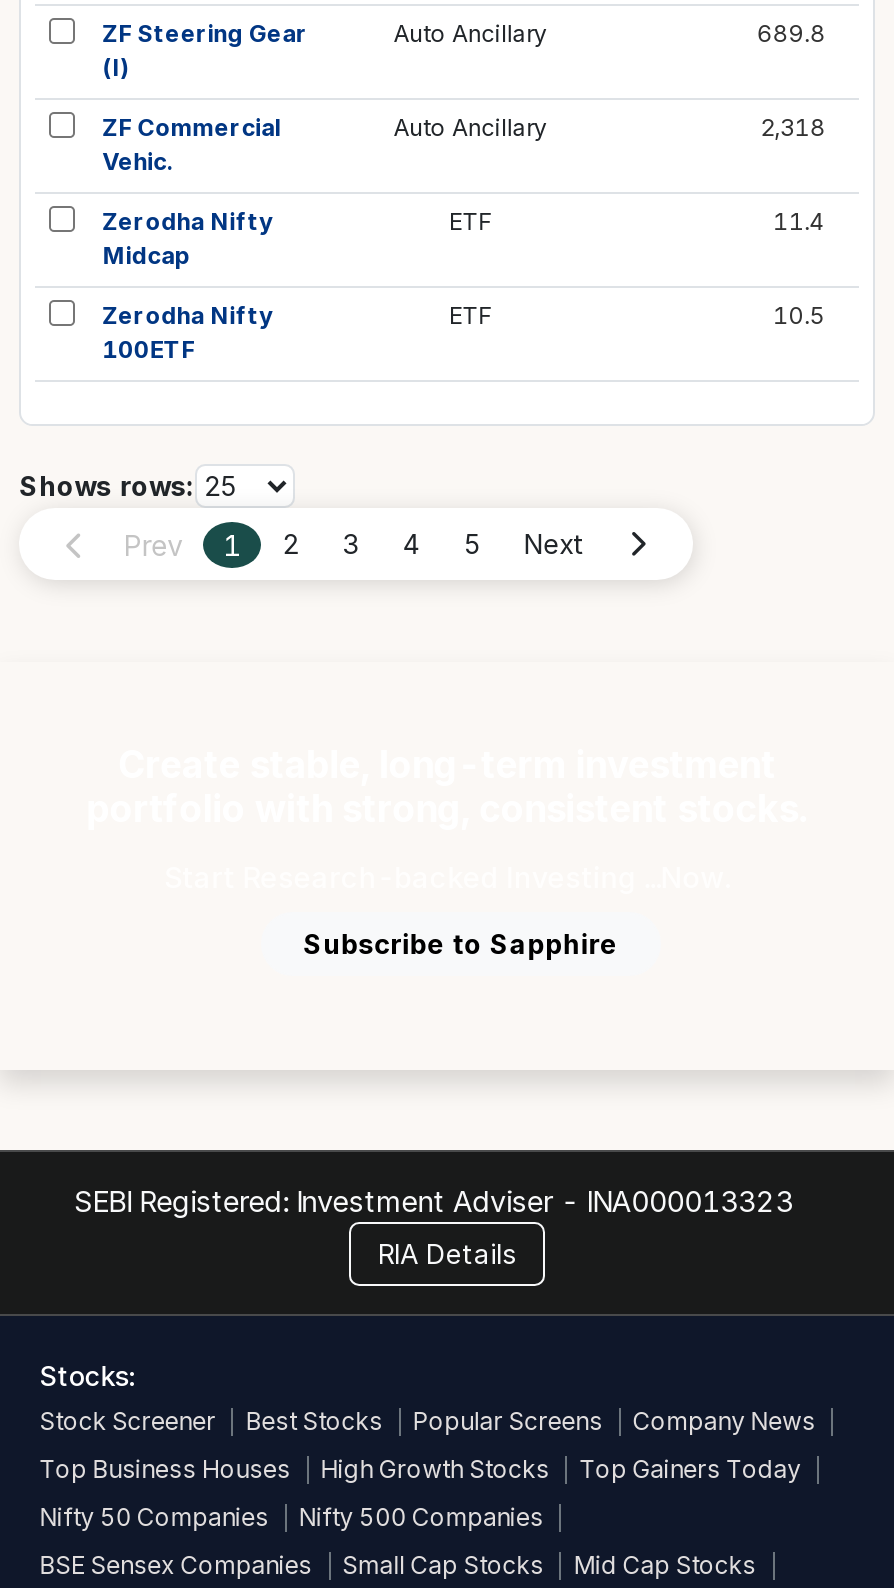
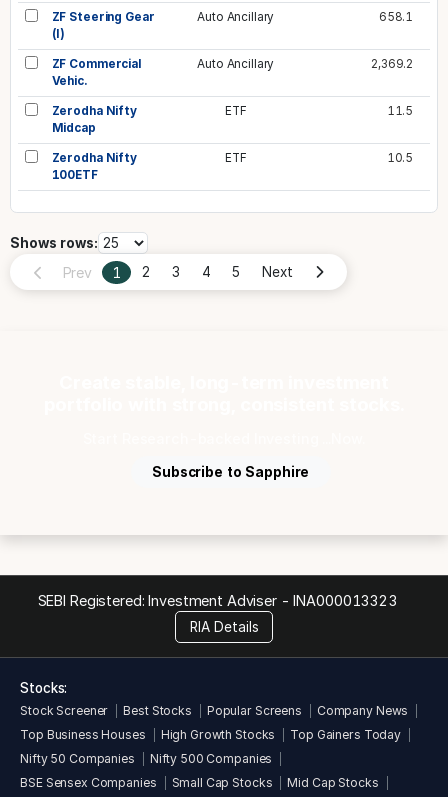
[757,21,825,49] 689.8 -> [379,10,413,24] 658.1
[761,115,825,143] 2,318 -> [371,57,413,71] 2,369.2
[772,209,825,237] 11.4 -> [387,104,413,118] 11.5

